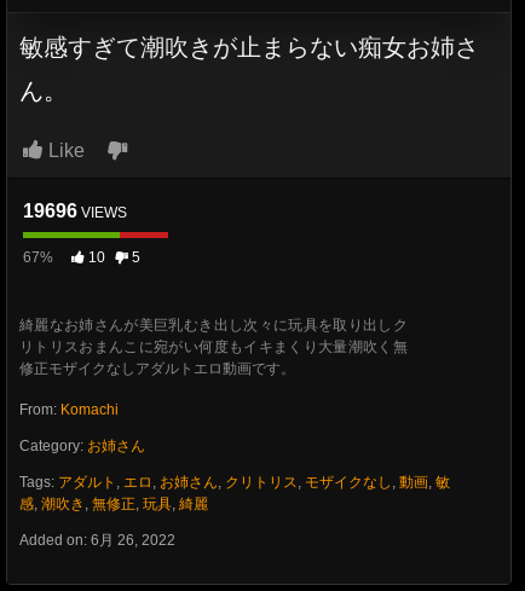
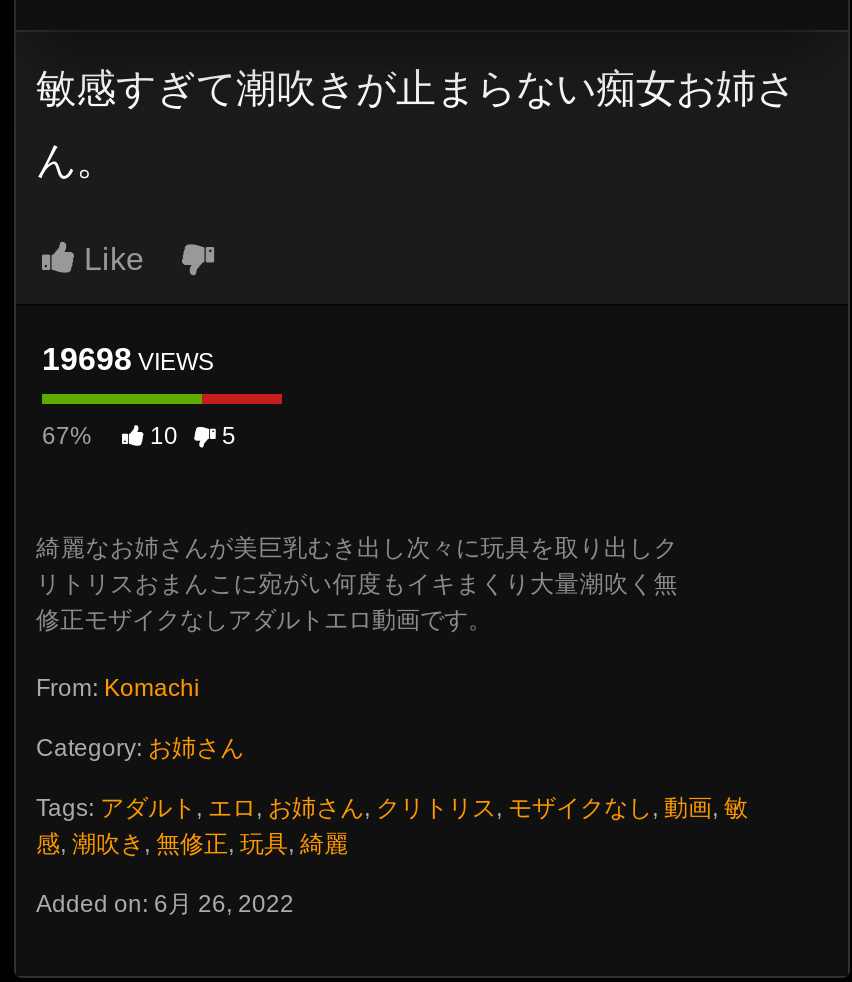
[23,200,127,221] 19696 VIEWS -> [42,341,214,375] 19698 VIEWS

